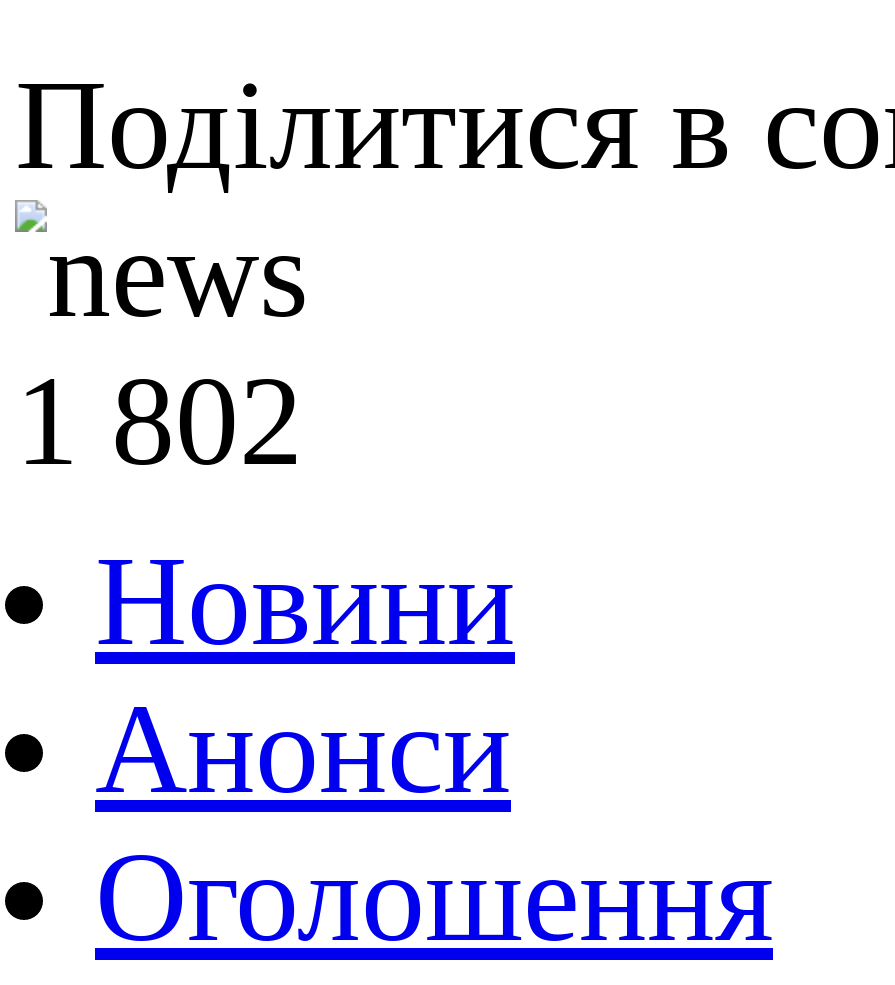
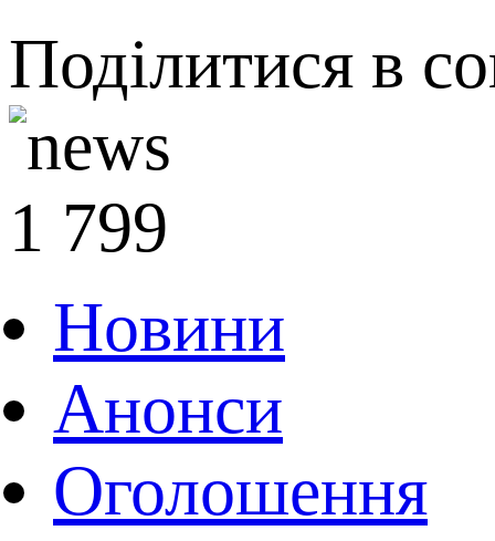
[15,350,303,492] 1 802 -> [9,188,168,266] 1 799

